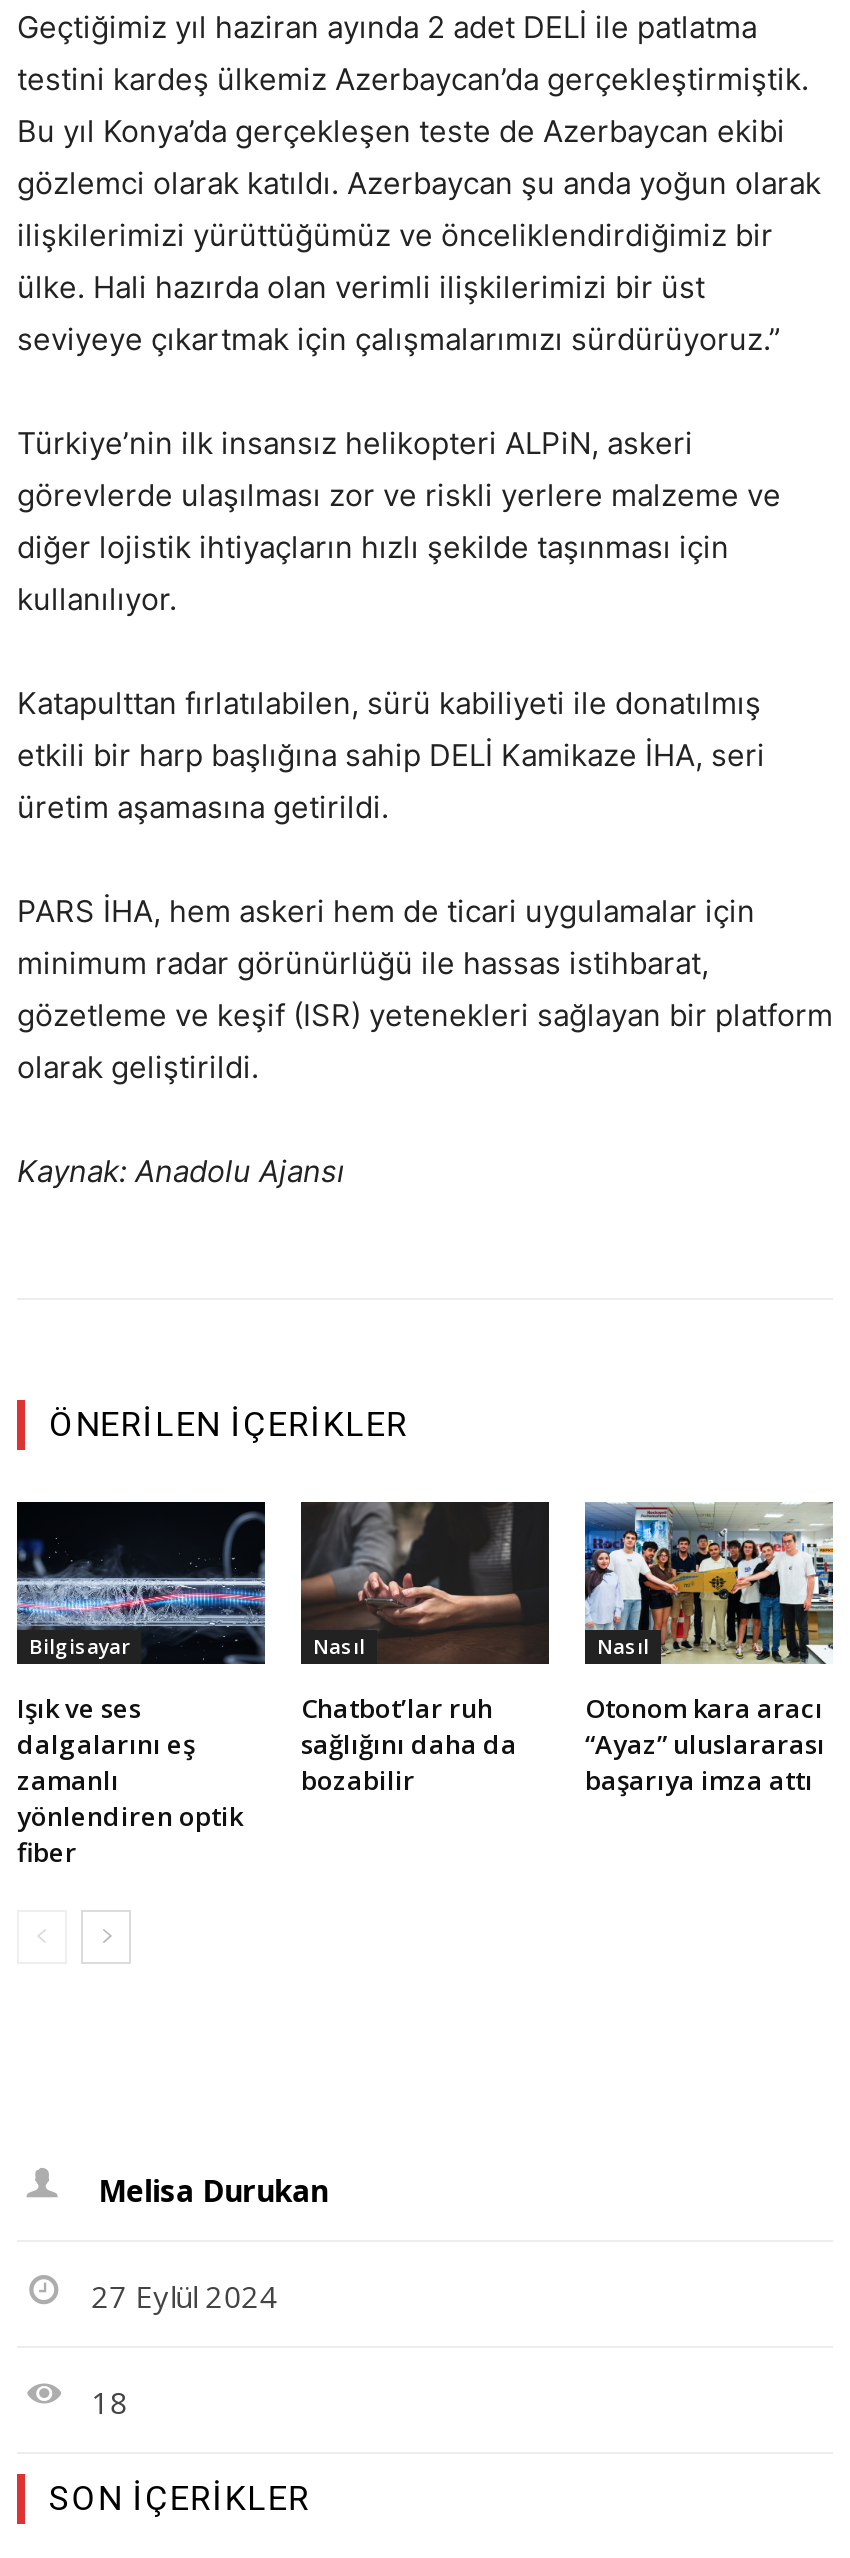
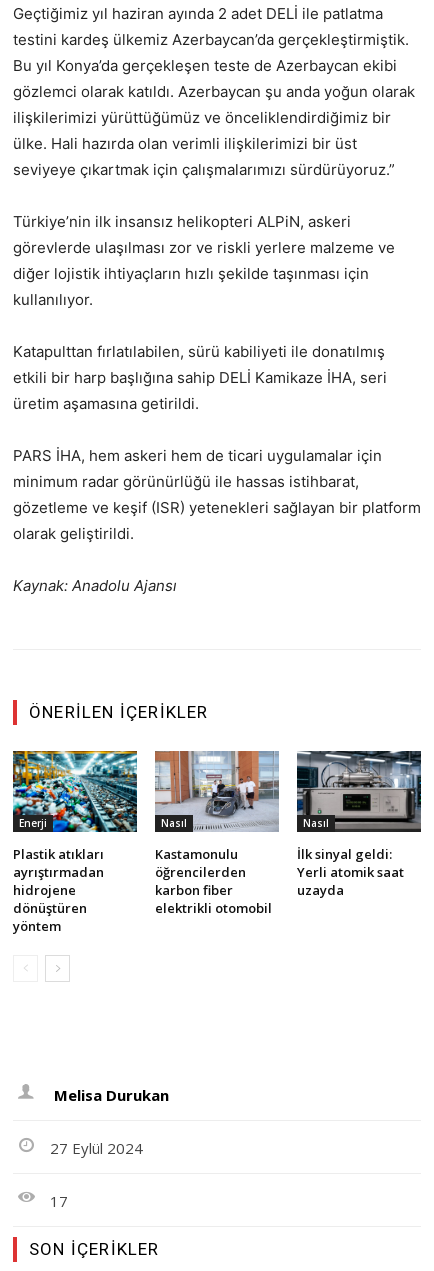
[15,1500,267,1666] [image] | Bilgisayar -> [12,750,138,833] [image] | Enerji
[299,1500,551,1797] [image] | Chatbot’lar ruh | sağlığını daha da | bozabilir -> [154,750,280,917] [image] | Kastamonulu | öğrencilerden | karbon fiber | elektrikli otomobil
[583,1502,835,1797] [image] | Otonom kara aracı | “Ayaz” uluslararası | başarıya imza attı -> [296,750,422,899] [image] | İlk sinyal geldi: | Yerli atomik saat | uzayda
[17,1689,243,1869] Işık ve ses | dalgalarını eş | zamanlı | yönlendiren optik | fiber -> [13,845,104,935] Plastik atıkları | ayrıştırmadan | hidrojene | dönüştüren | yöntem
[91,2381,127,2421] 18 -> [50,1191,68,1211] 17

